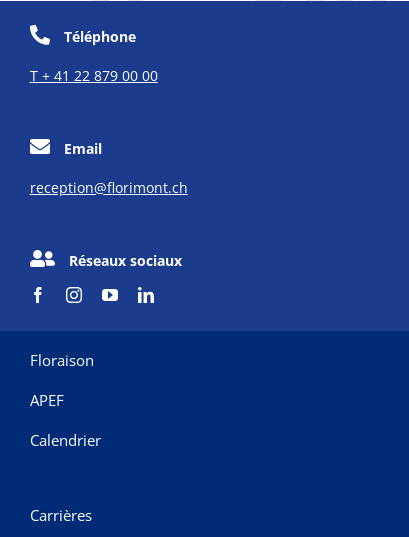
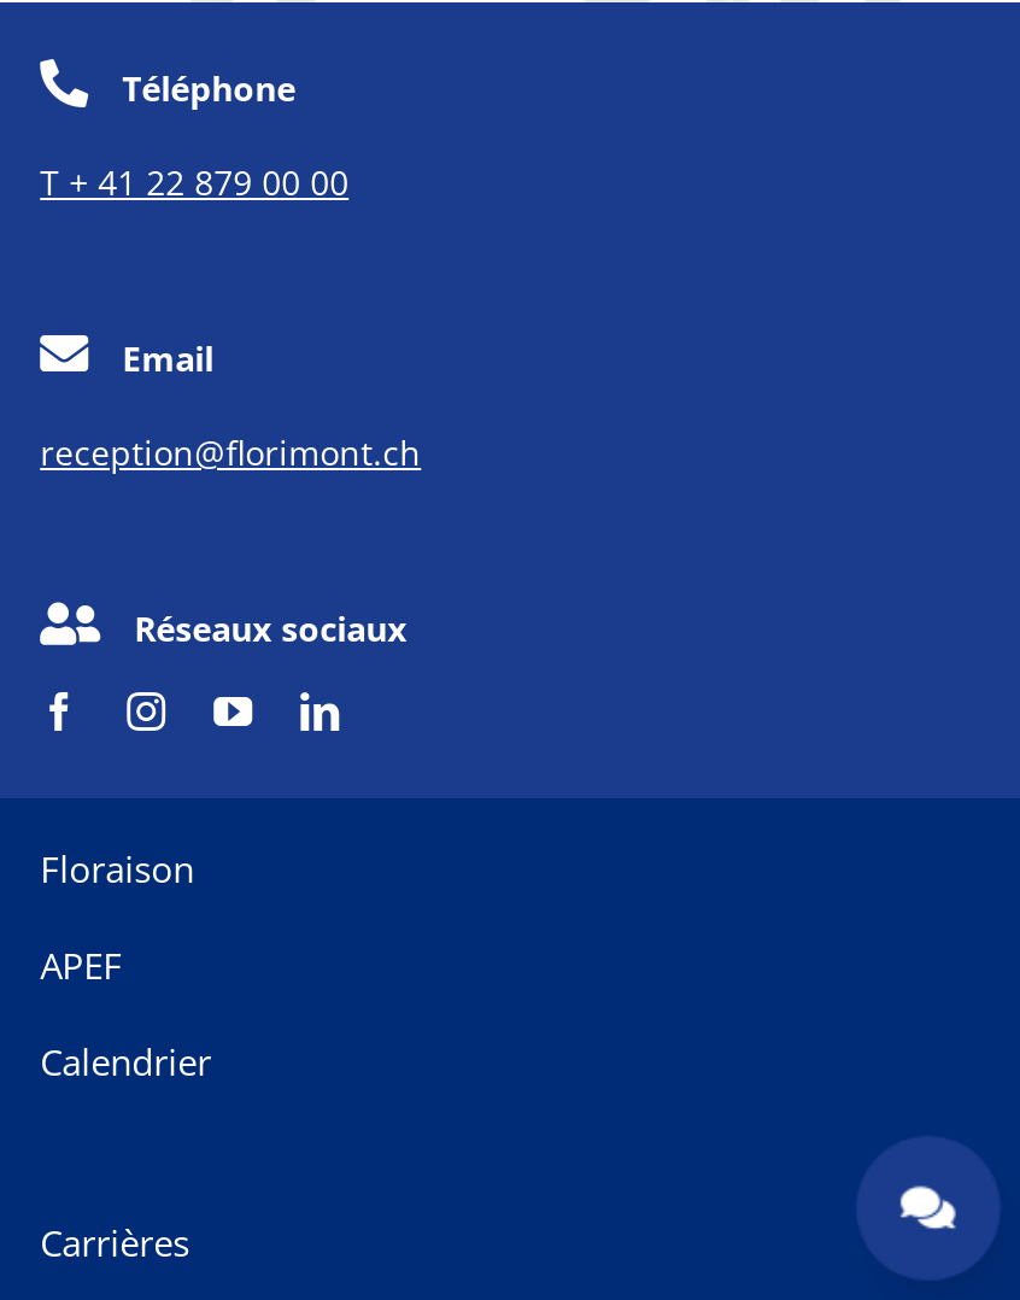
none -> [861,1141,996,1276] [image]

